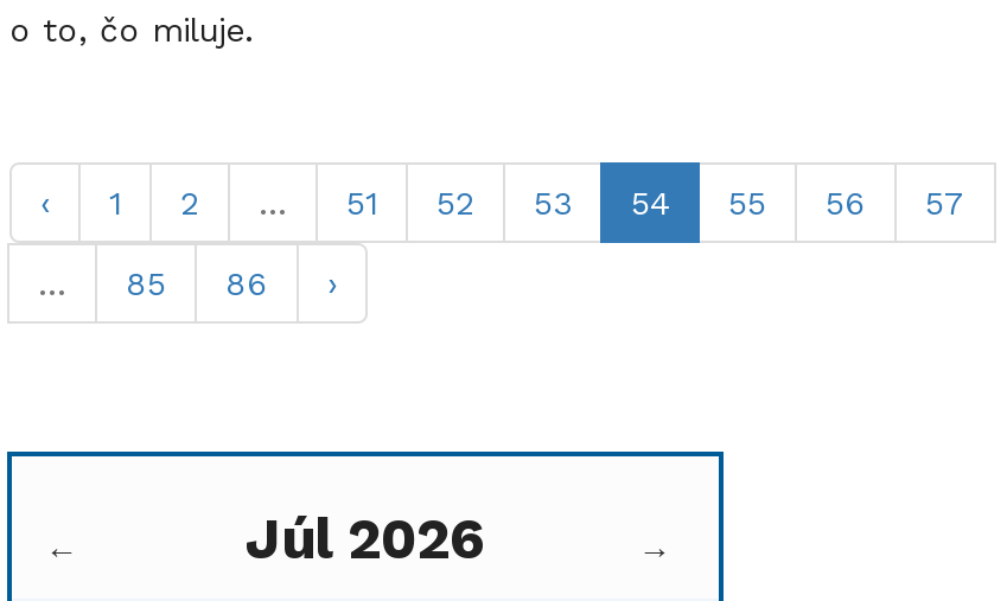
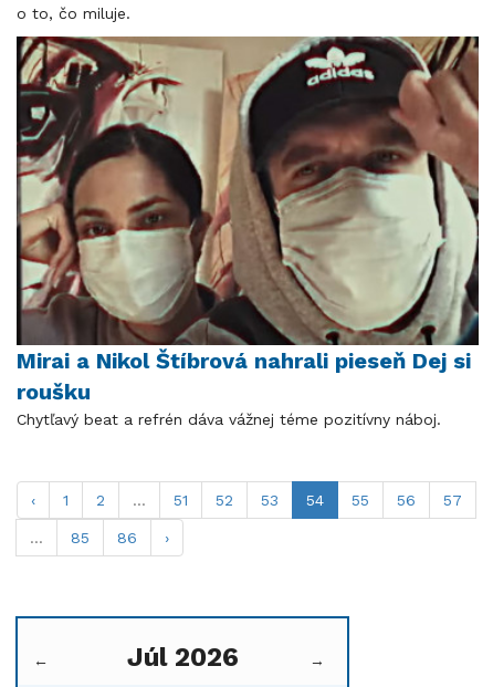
none -> [15,35,480,428] [image] | Mirai a Nikol Štíbrová nahrali pieseň Dej si | roušku | Chytľavý beat a refrén dáva vážnej téme pozitívny náboj.

